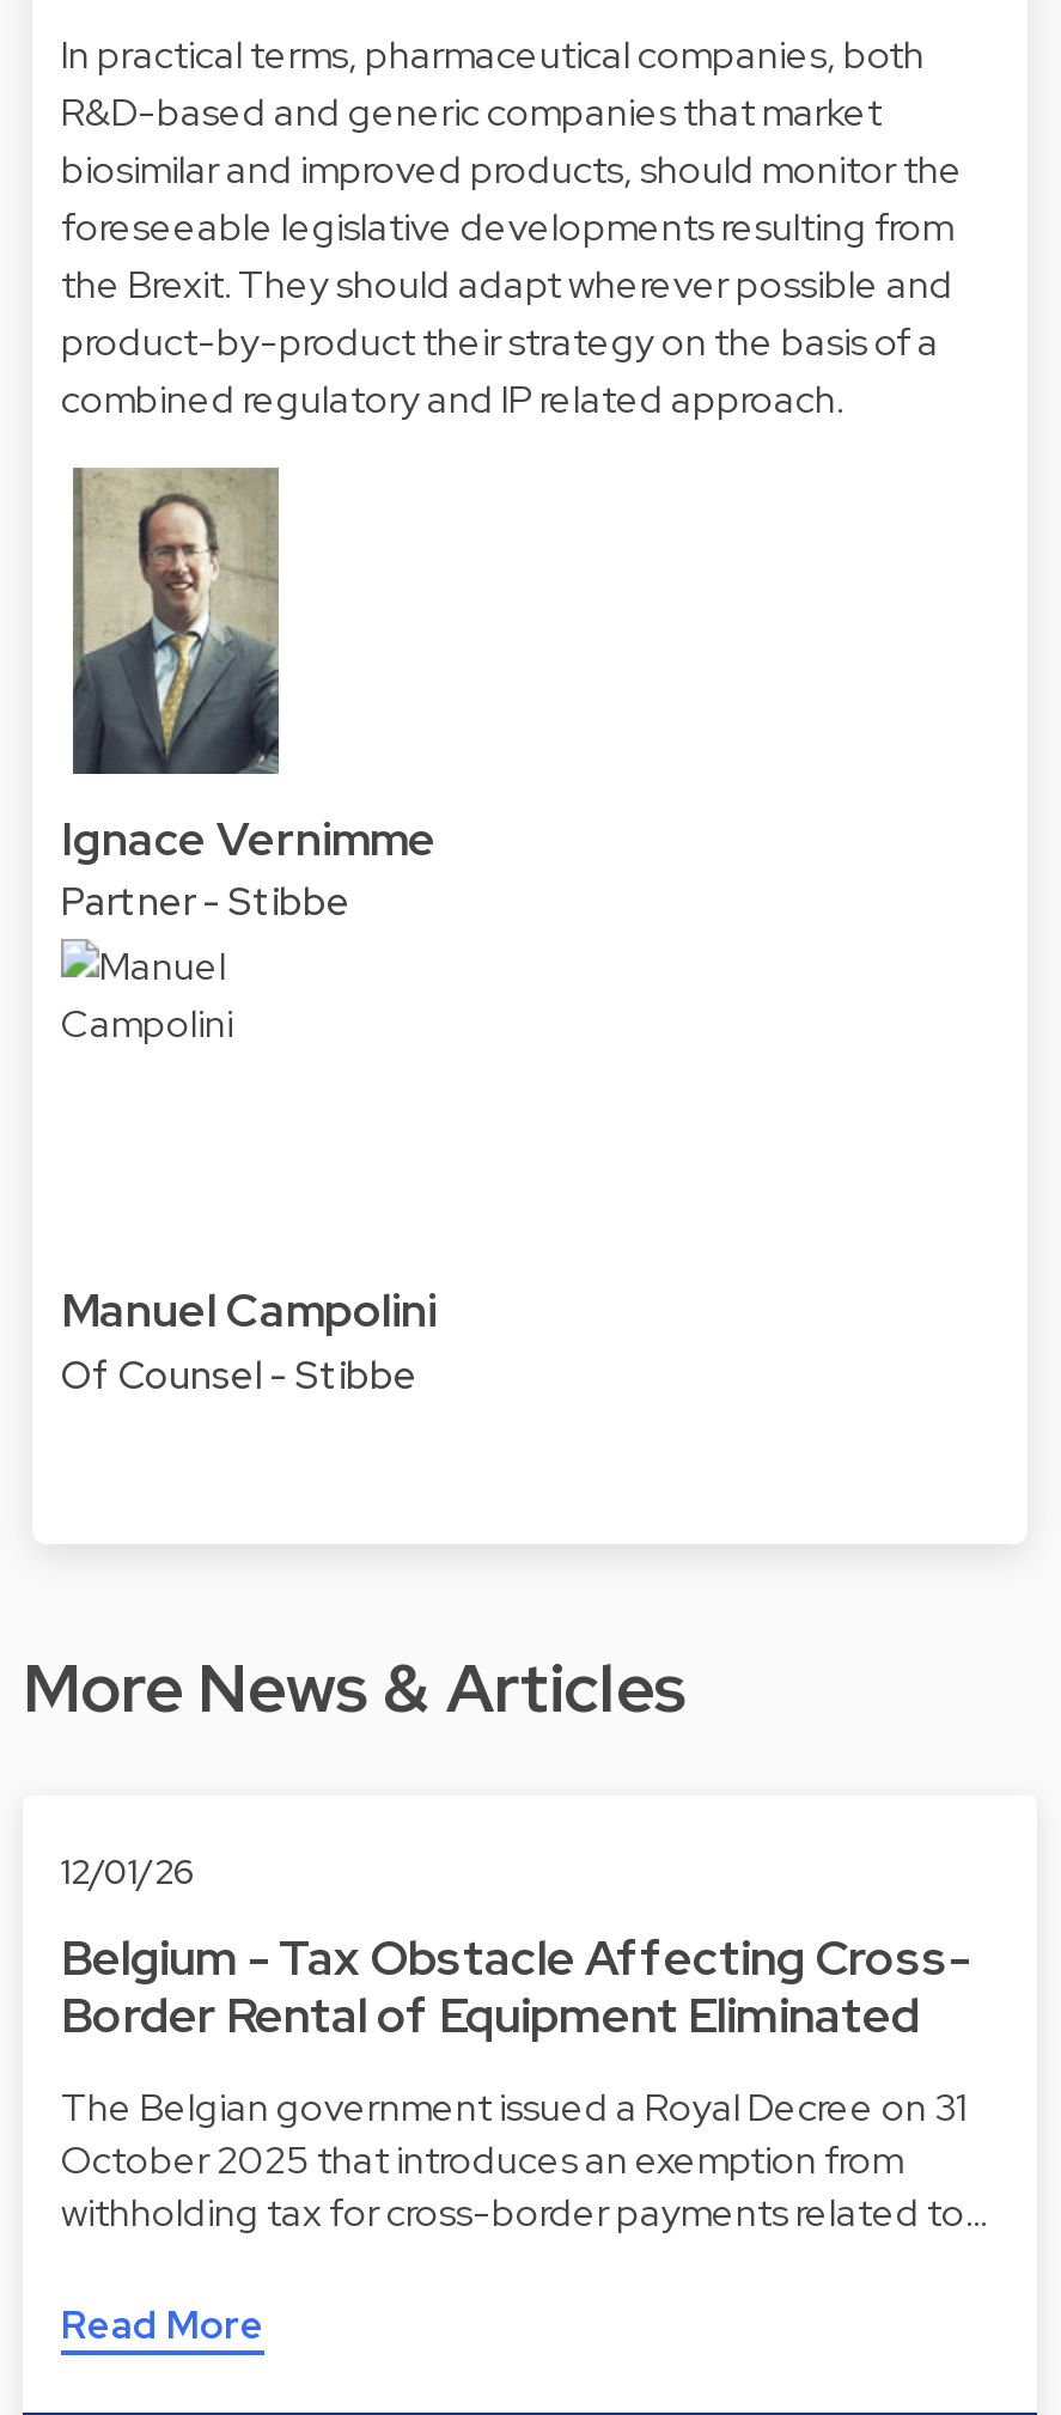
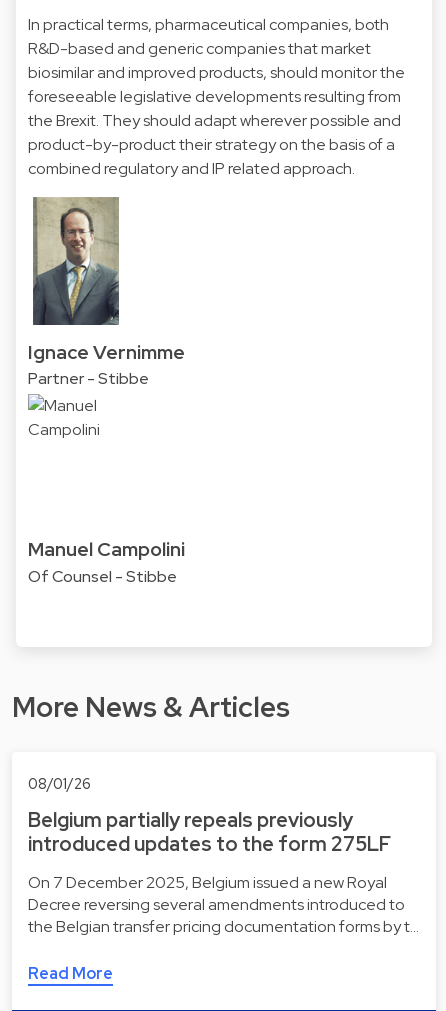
[61,1849,195,1894] 12/01/26 -> [28,774,91,793] 08/01/26
[61,1926,970,2045] Belgium - Tax Obstacle Affecting Cross- | Border Rental of Equipment Eliminated -> [28,806,391,856] Belgium partially repeals previously | introduced updates to the form 275LF
[61,2081,987,2237] The Belgian government issued a Royal Decree on 31 | October 2025 that introduces an exemption from | withholding tax for cross-border payments related to… -> [28,871,419,936] On 7 December 2025, Belgium issued a new Royal | Decree reversing several amendments introduced to | the Belgian transfer pricing documentation forms by t…

